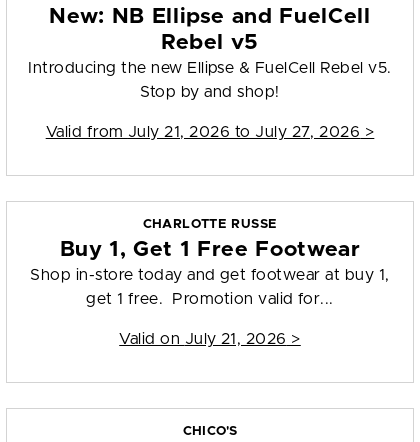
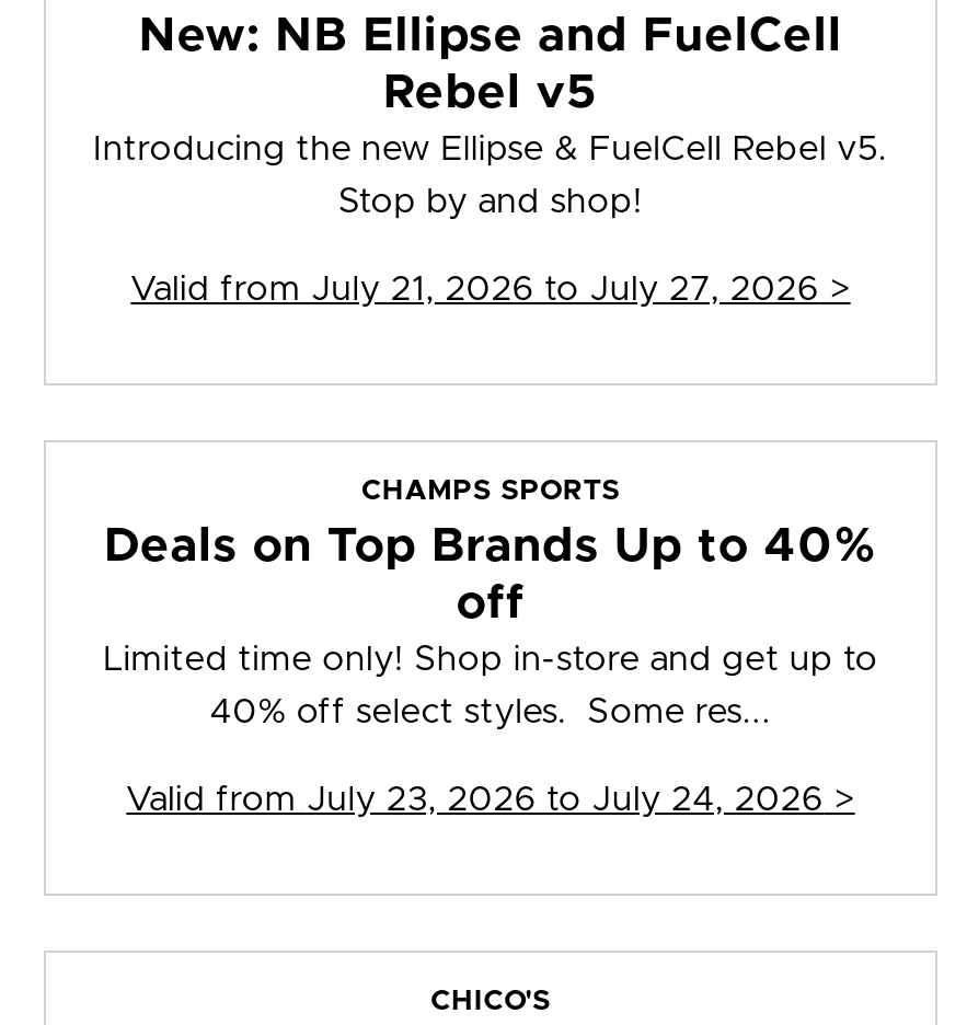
[30,218,389,283] CHARLOTTE RUSSE | Buy 1, Get 1 Free Footwear | Shop in-store today and get footwear at buy 1, -> [103,478,878,677] CHAMPS SPORTS | Deals on Top Brands Up to 40% | off | Limited time only! Shop in-store and get up to
[86,291,334,307] get 1 free. Promotion valid for... -> [209,695,772,730] 40% off select styles. Some res...
[119,331,301,347] Valid on July 21, 2026 > -> [126,782,855,817] Valid from July 23, 2026 to July 24, 2026 >

